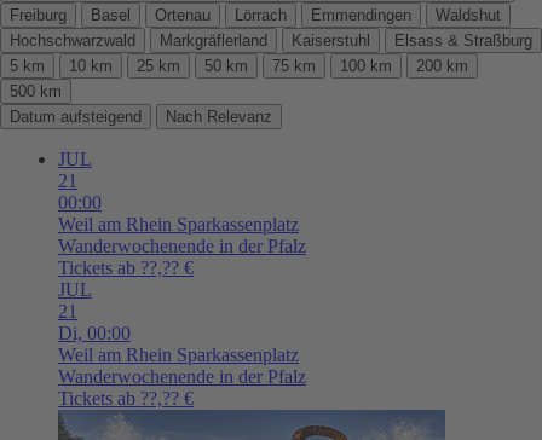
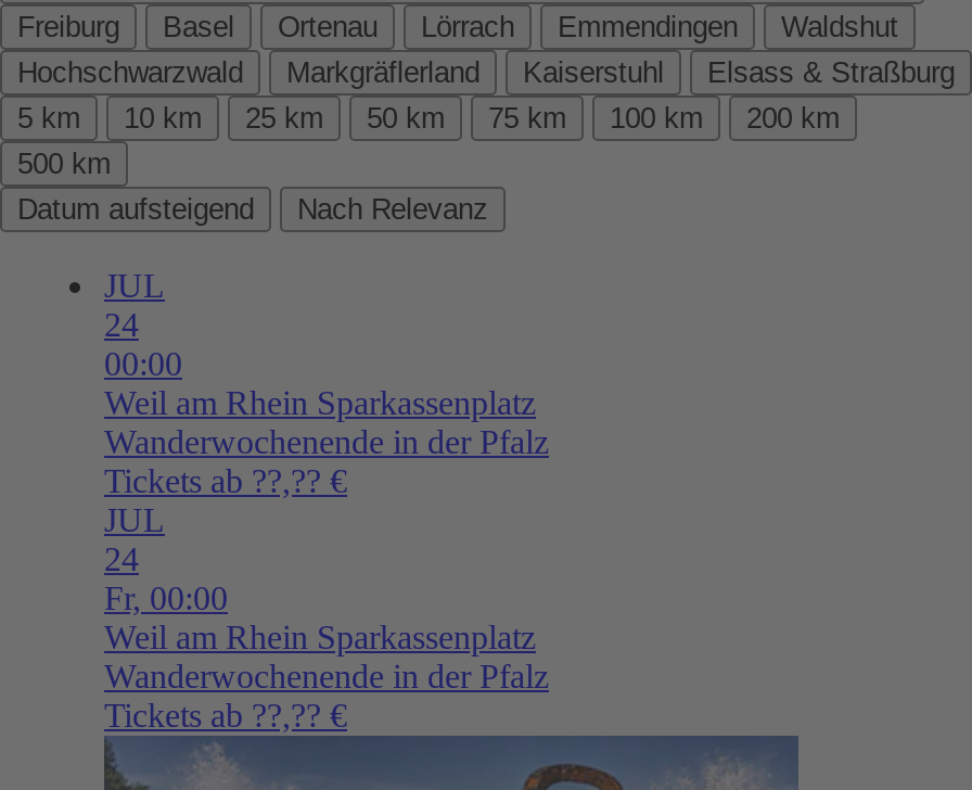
[58,170,77,191] 21 -> [104,306,139,342] 24
[58,301,131,343] 21 | Di, 00:00 -> [104,540,228,616] 24 | Fr, 00:00

